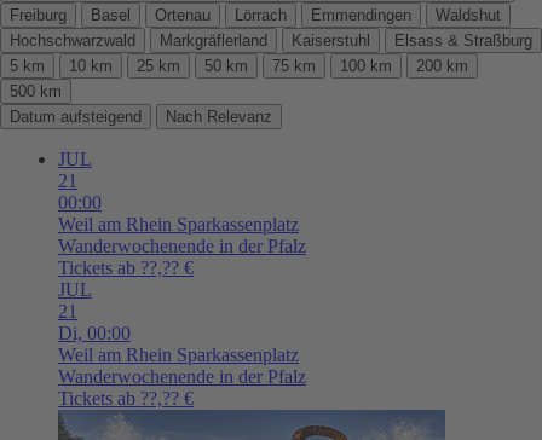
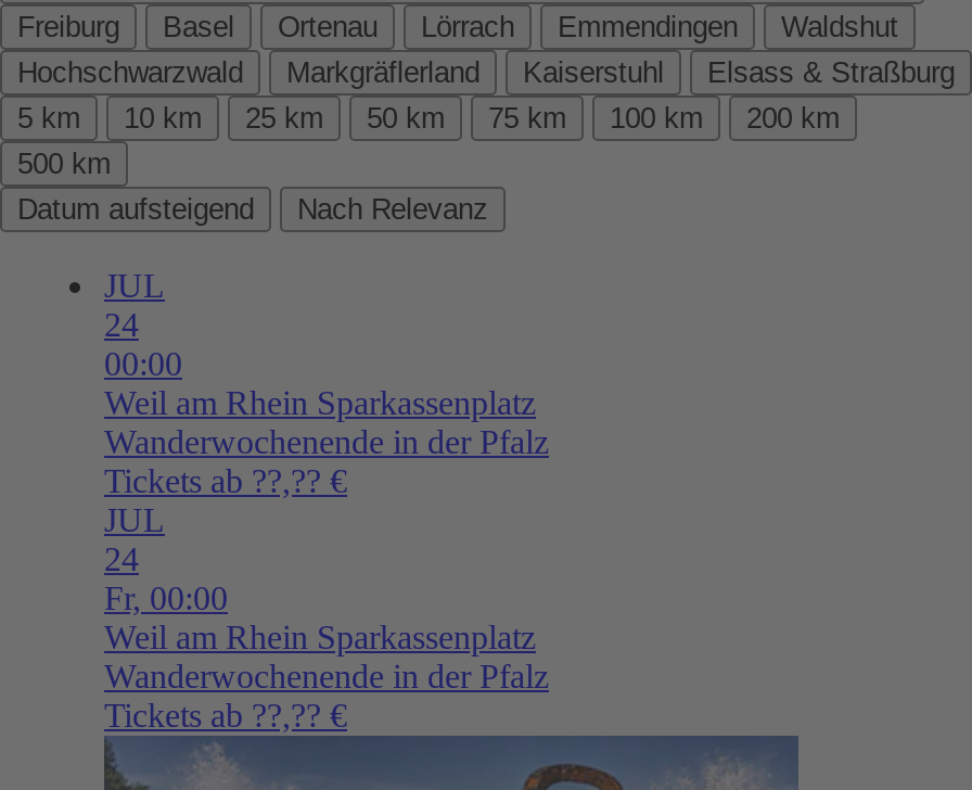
[58,170,77,191] 21 -> [104,306,139,342] 24
[58,301,131,343] 21 | Di, 00:00 -> [104,540,228,616] 24 | Fr, 00:00

